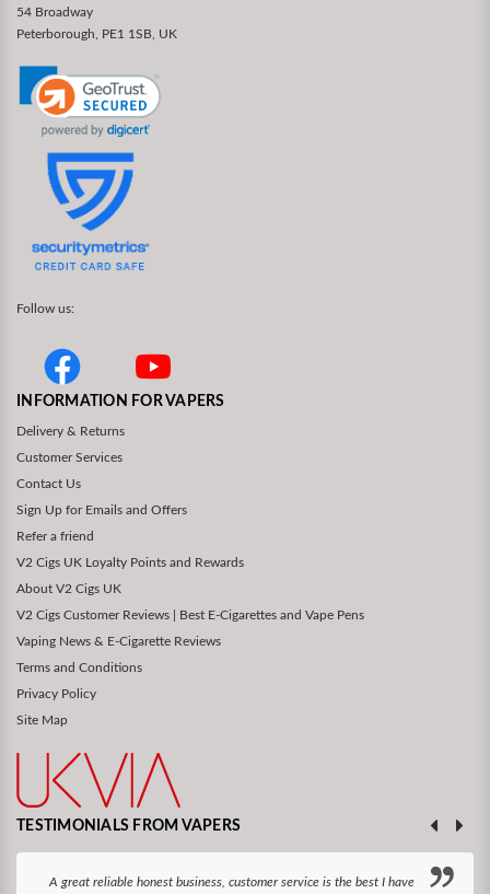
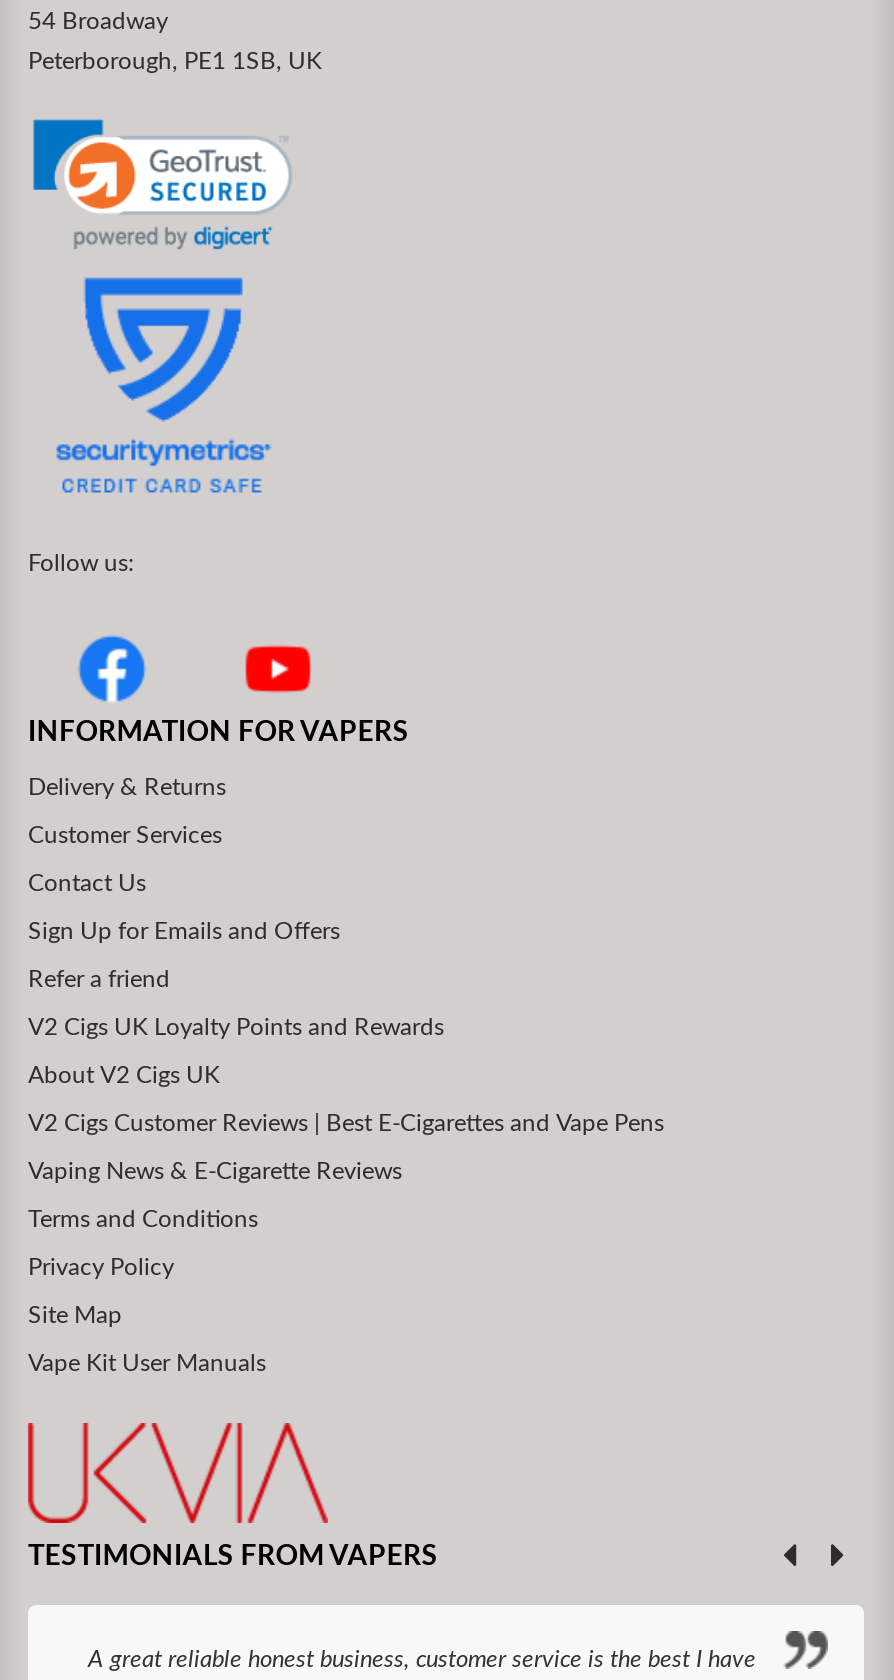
none -> [28,1351,266,1375] Vape Kit User Manuals

